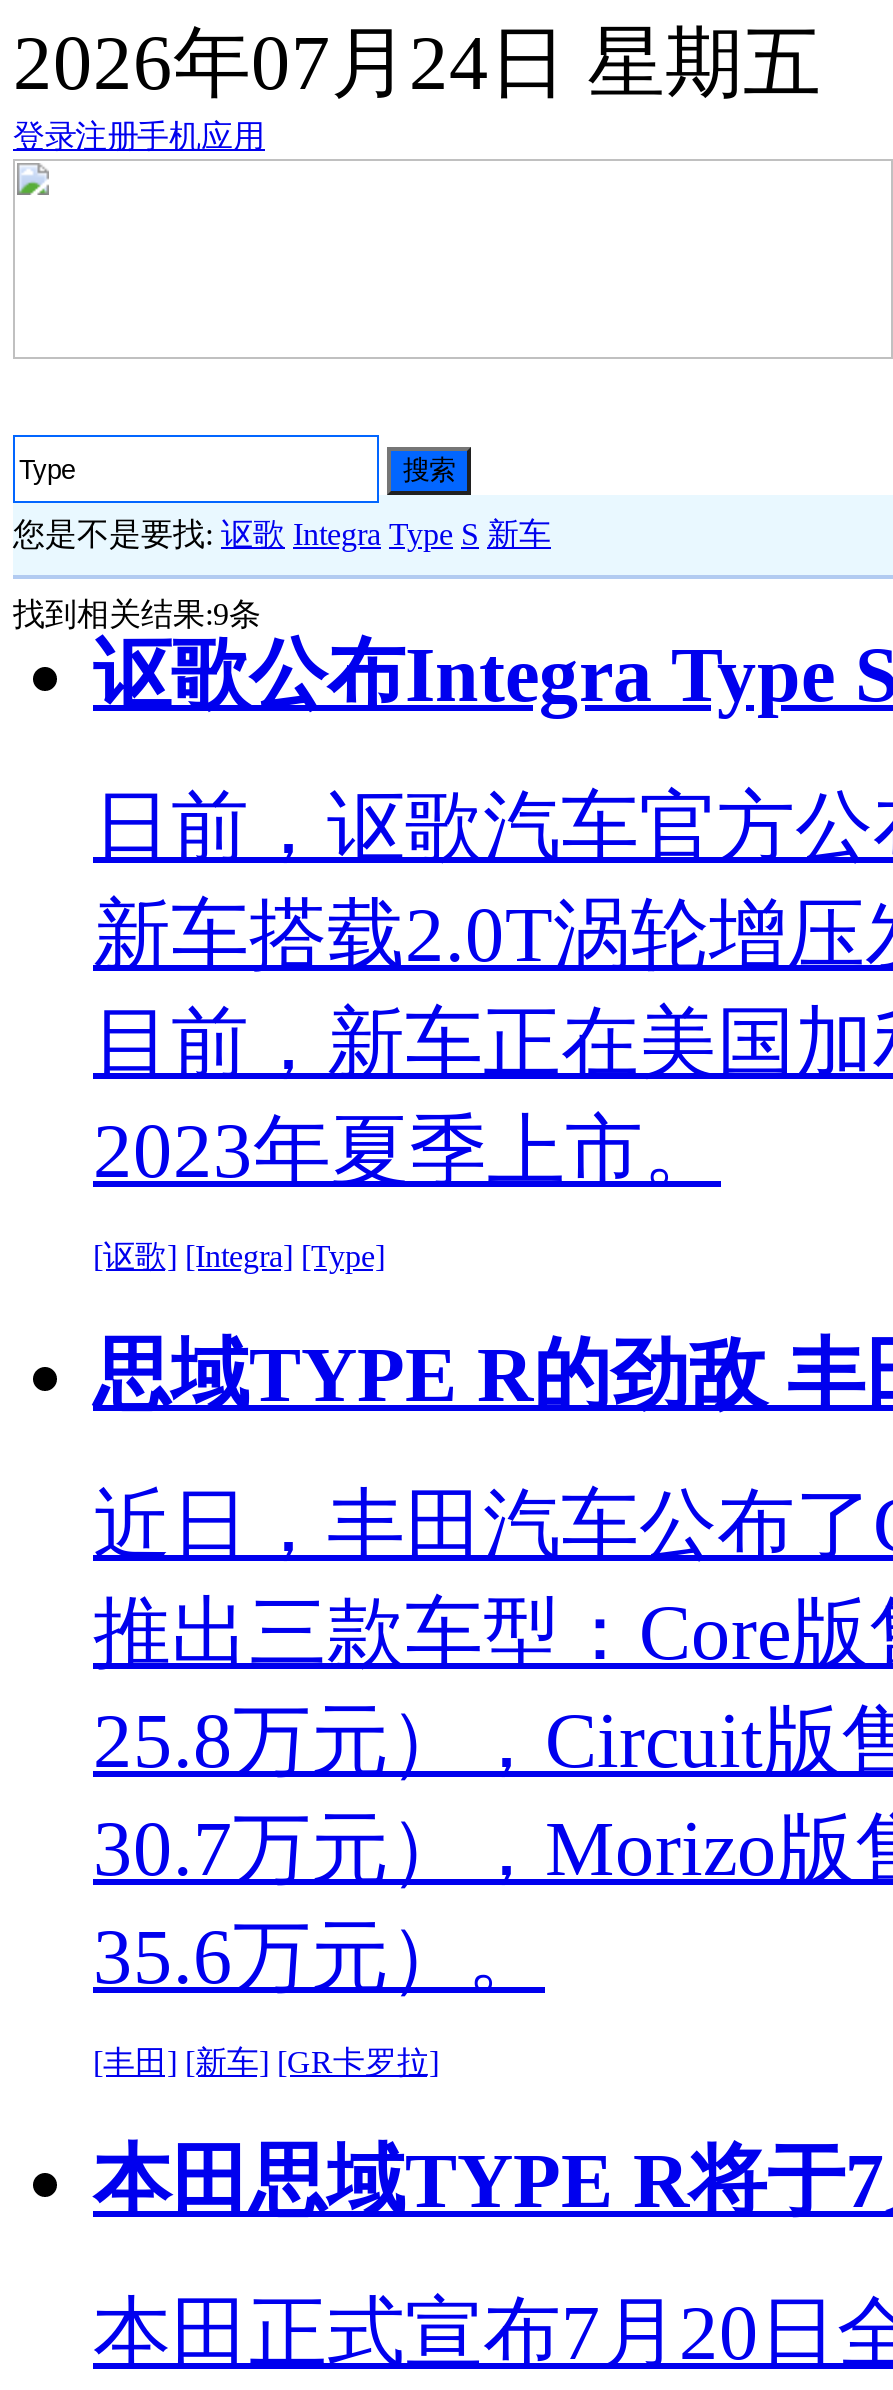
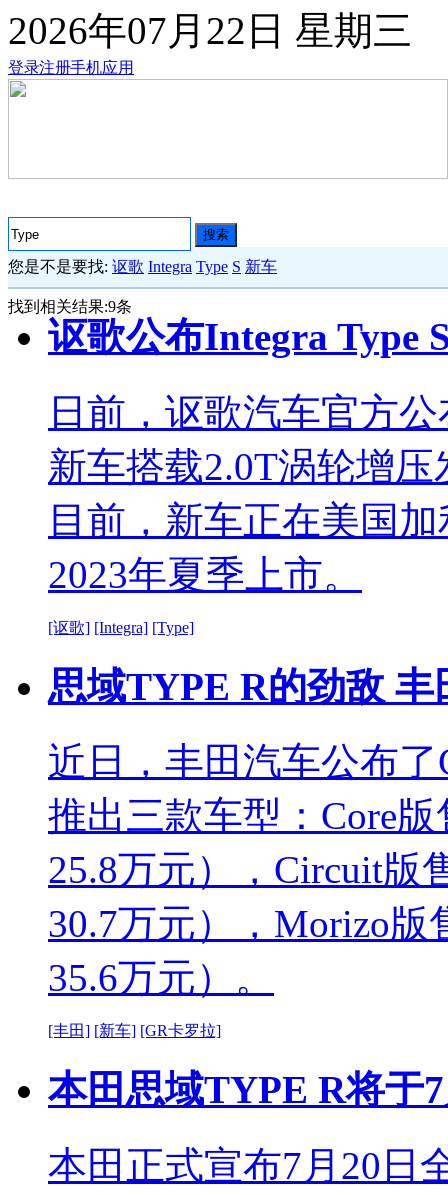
[13,19,821,105] 2026年07月24日 星期五 -> [8,9,412,52] 2026年07月22日 星期三

